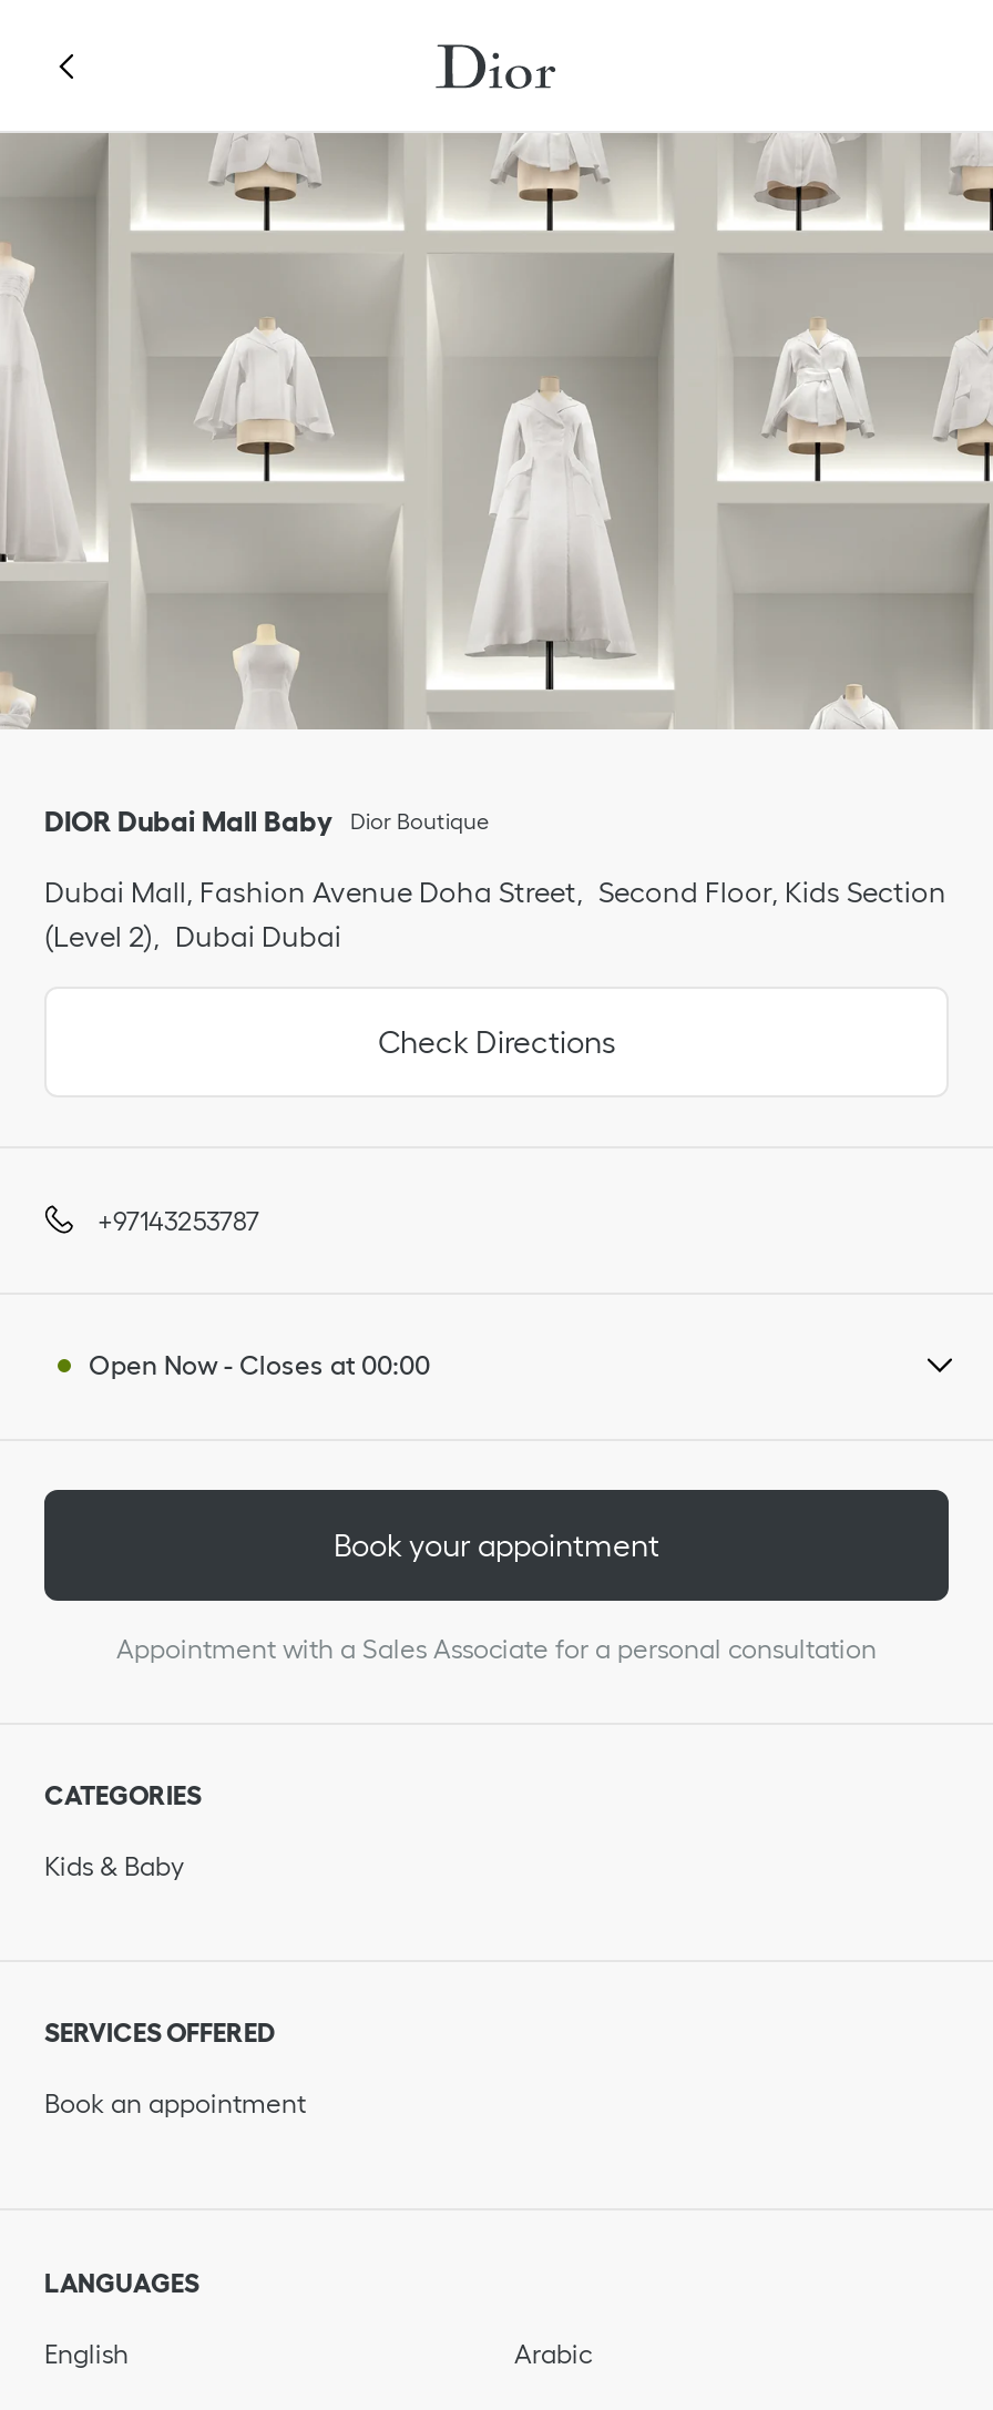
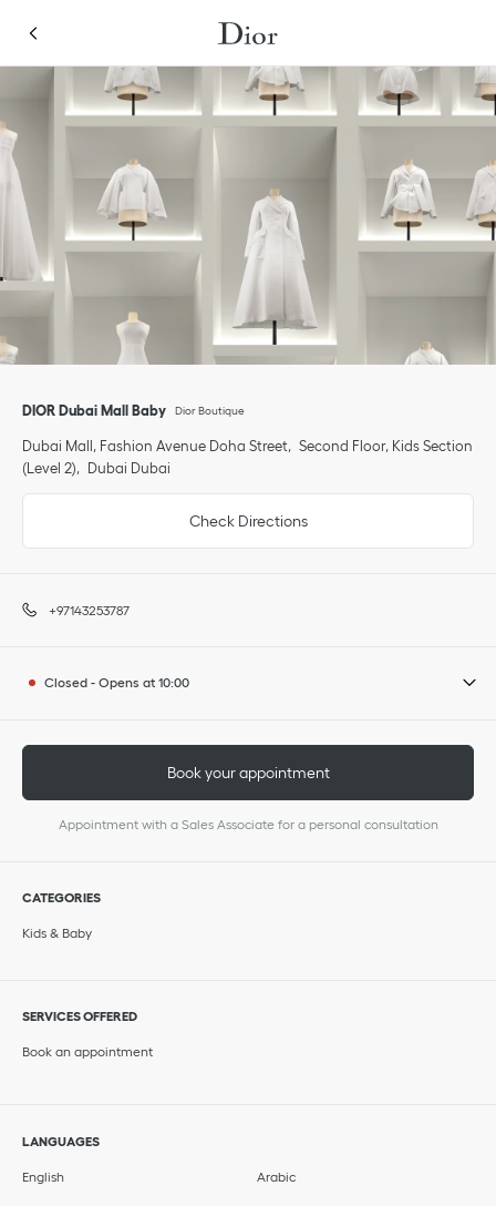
[89,1351,430,1380] Open Now - Closes at 00:00 -> [44,675,189,690] Closed - Opens at 10:00

